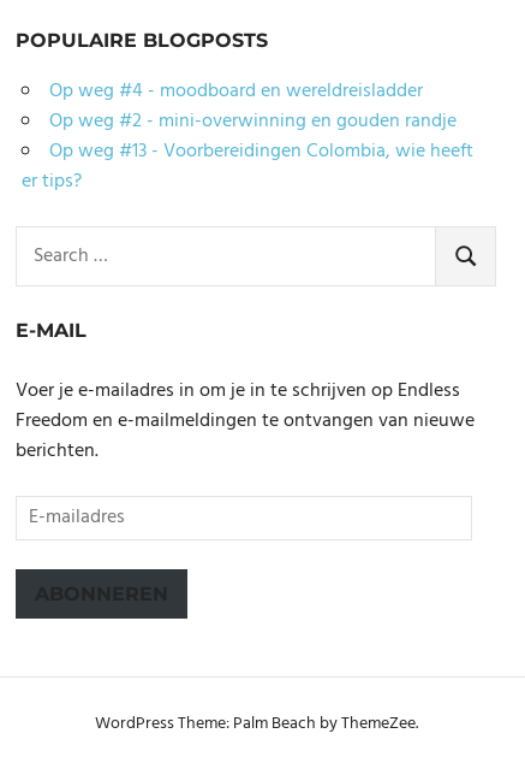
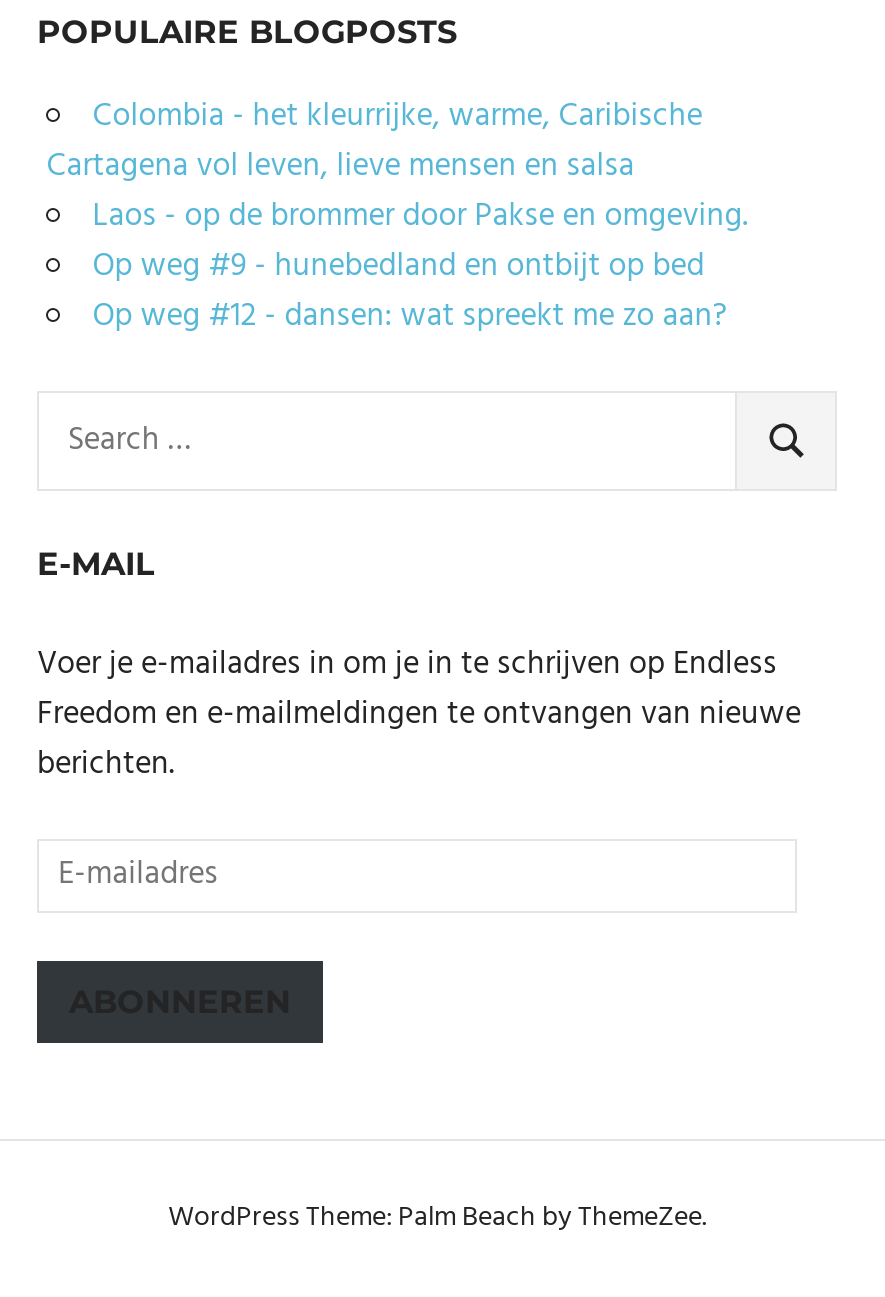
[21,76,473,197] Op weg #4 - moodboard en wereldreisladder | Op weg #2 - mini-overwinning en gouden randje | Op weg #13 - Voorbereidingen Colombia, wie heeft | er tips? -> [47,91,749,343] Colombia - het kleurrijke, warme, Caribische | Cartagena vol leven, lieve mensen en salsa | Laos - op de brommer door Pakse en omgeving. | Op weg #9 - hunebedland en ontbijt op bed | Op weg #12 - dansen: wat spreekt me zo aan?

